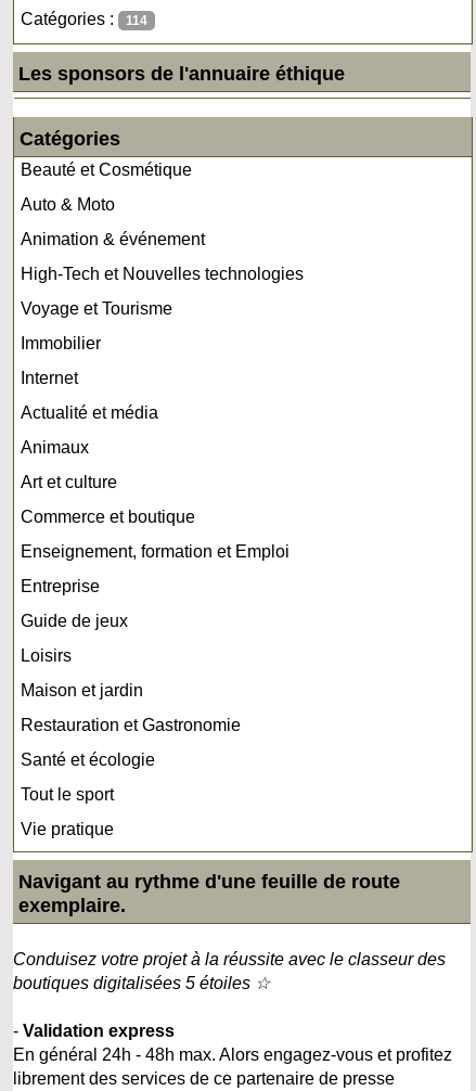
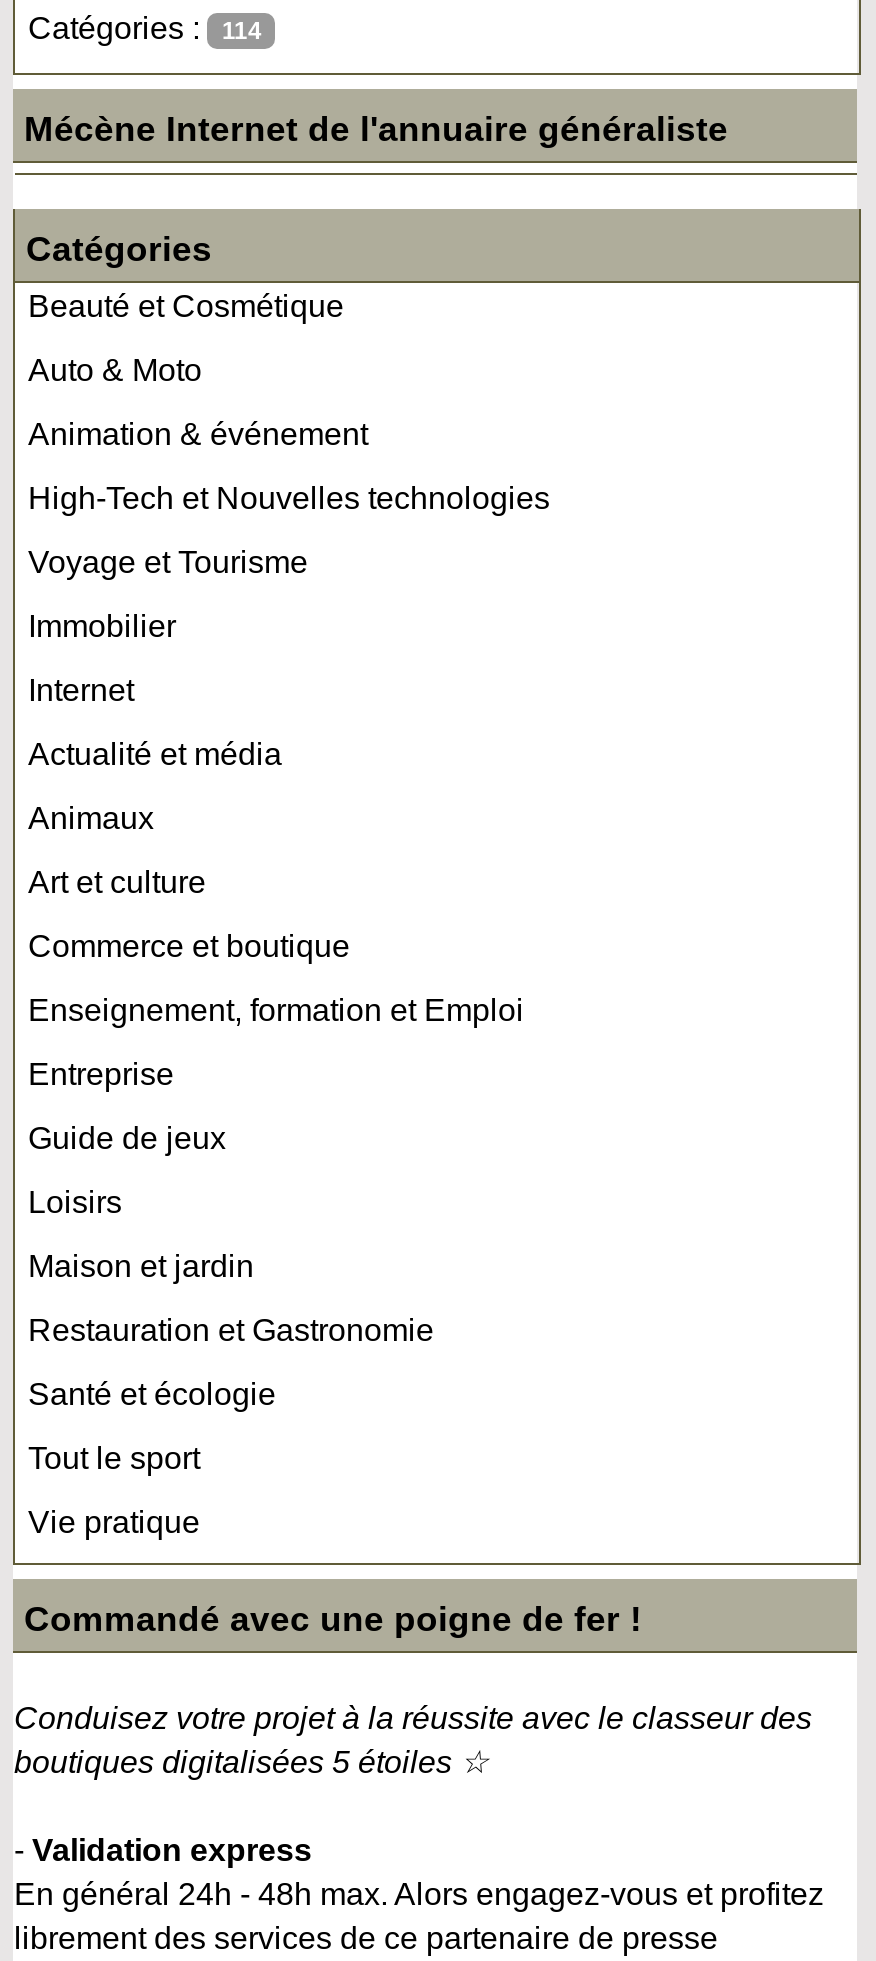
[19,62,345,84] Les sponsors de l'annuaire éthique -> [24,108,728,148] Mécène Internet de l'annuaire généraliste
[19,870,401,916] Navigant au rythme d'une feuille de route | exemplaire. -> [24,1598,642,1638] Commandé avec une poigne de fer !

